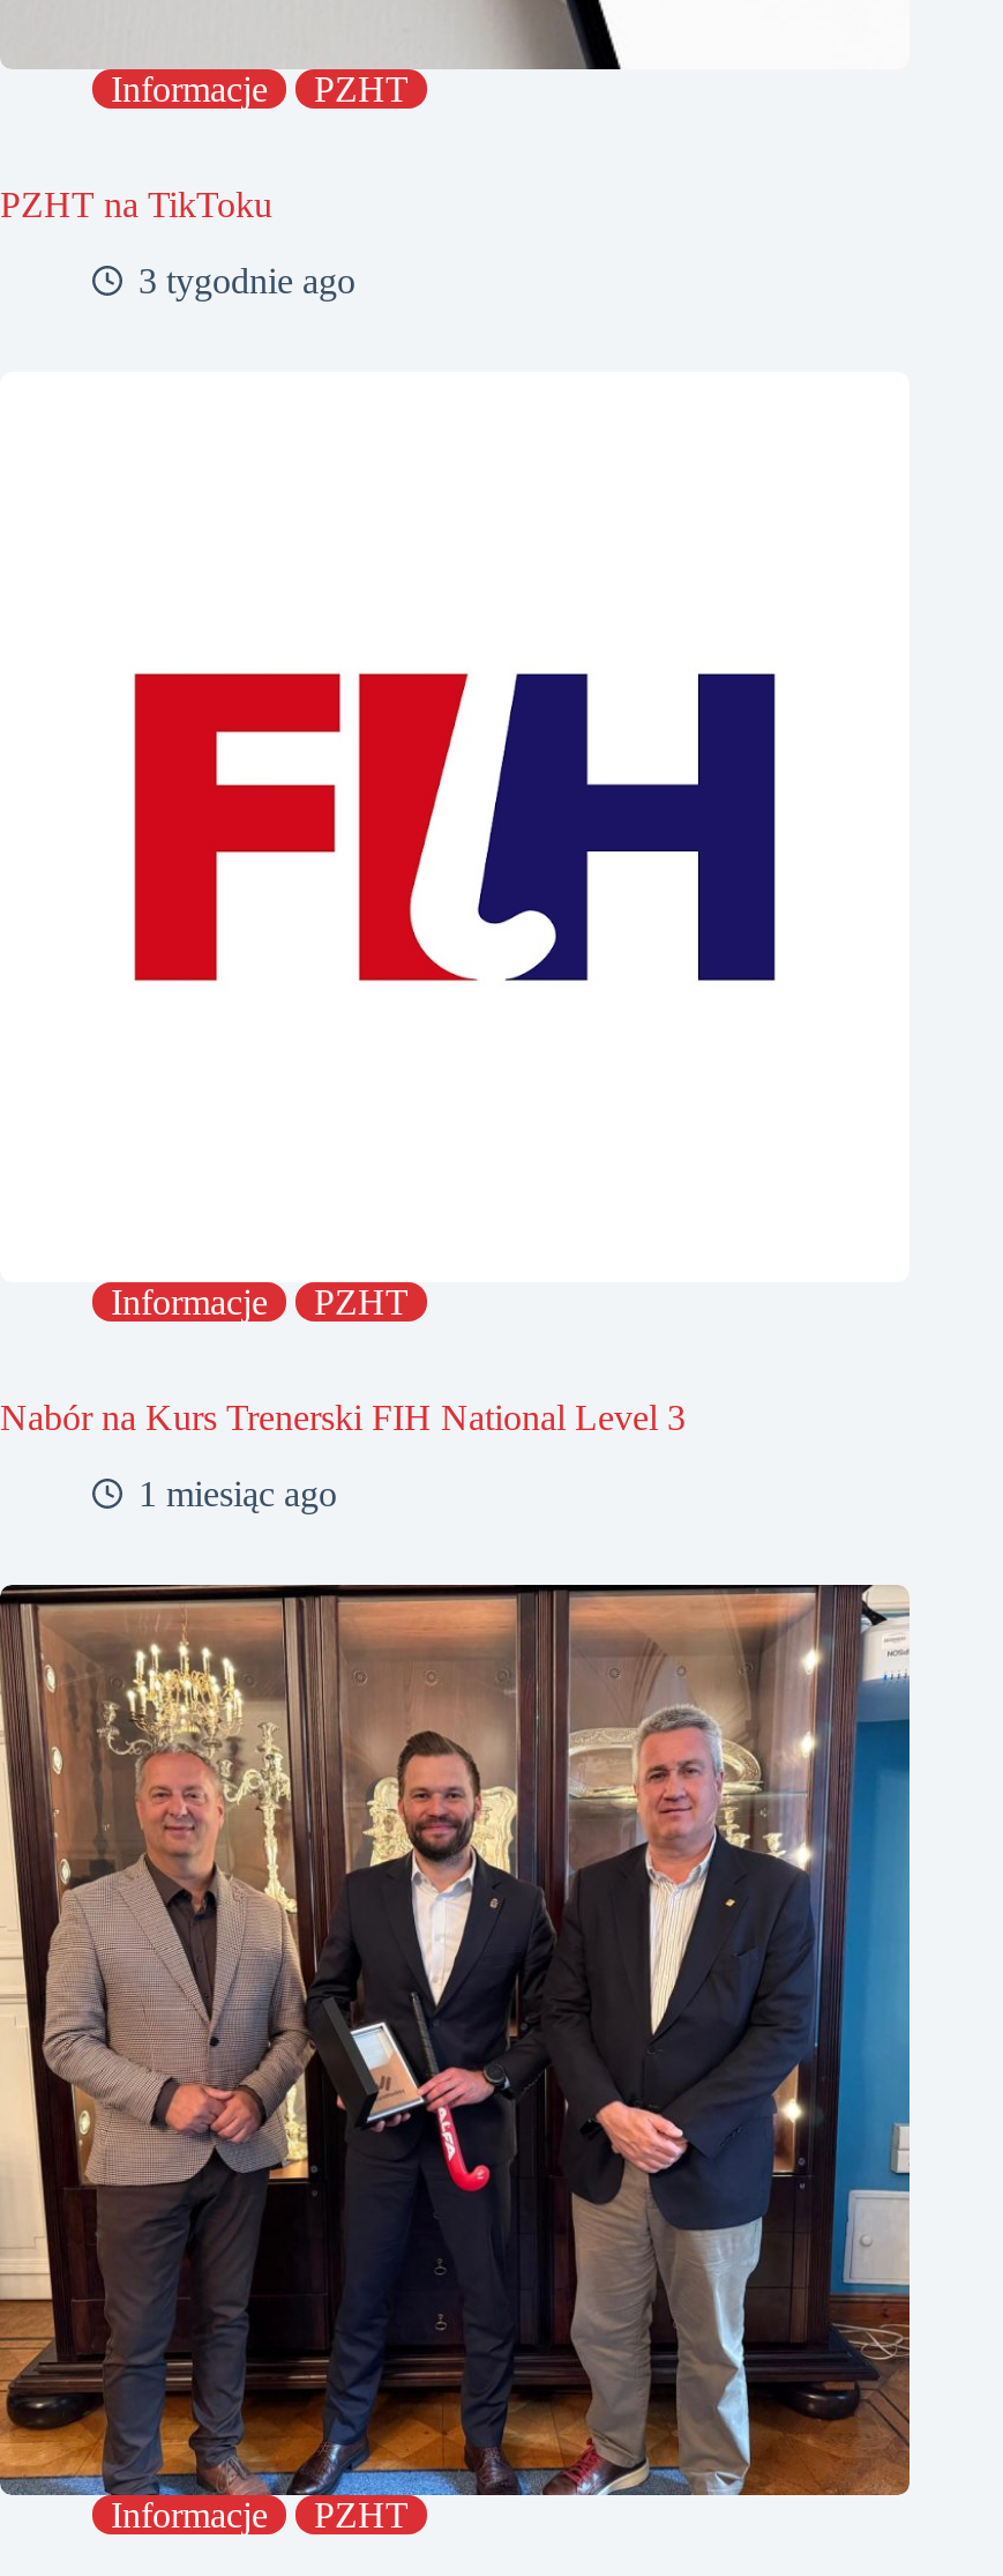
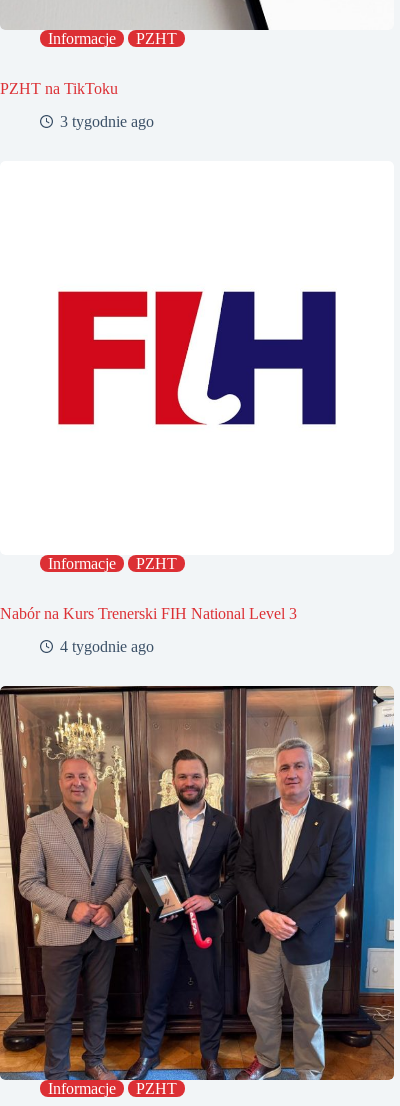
[139,1474,337,1513] 1 miesiąc ago -> [60,638,154,655] 4 tygodnie ago

